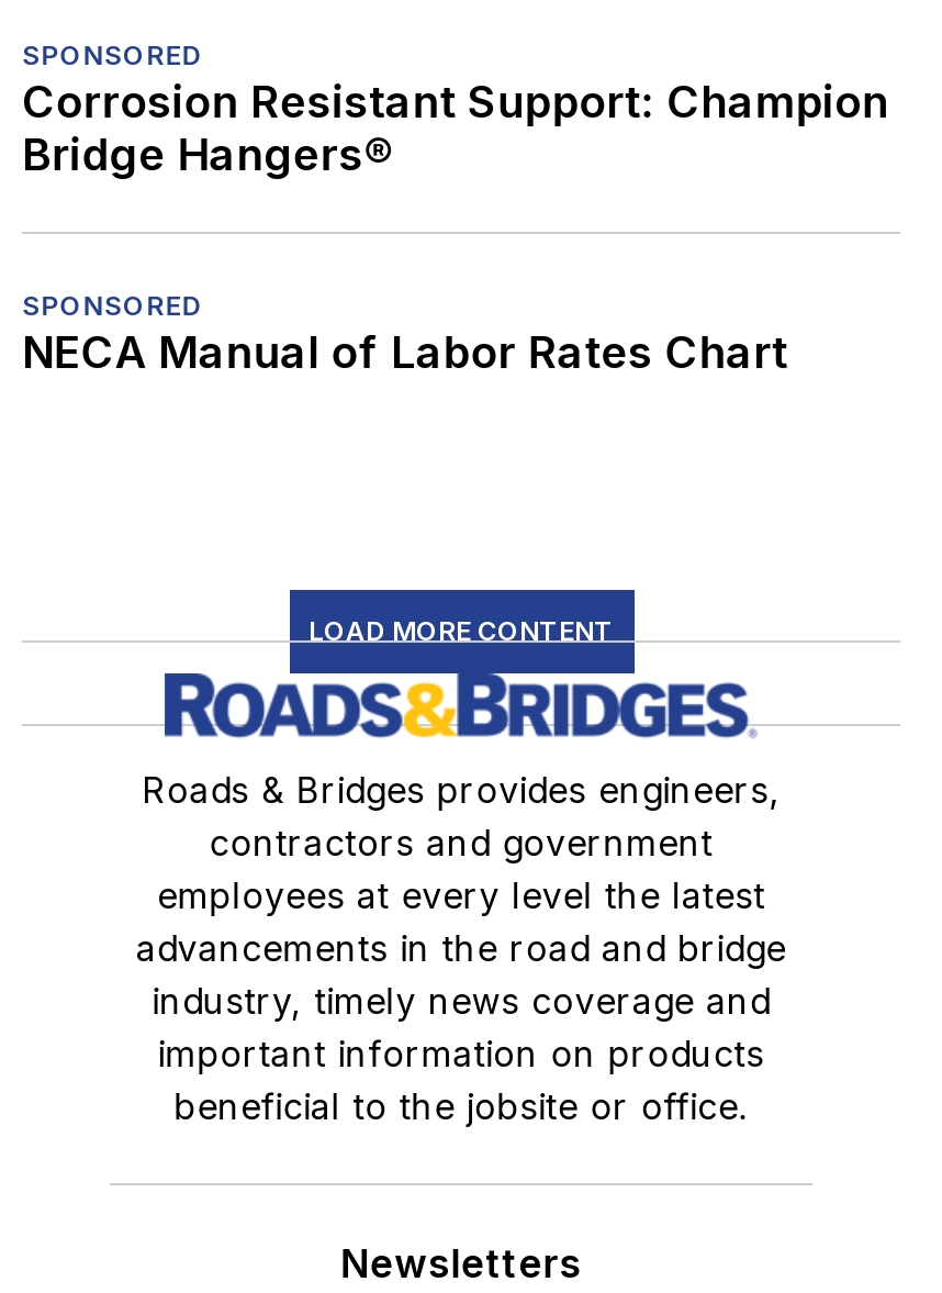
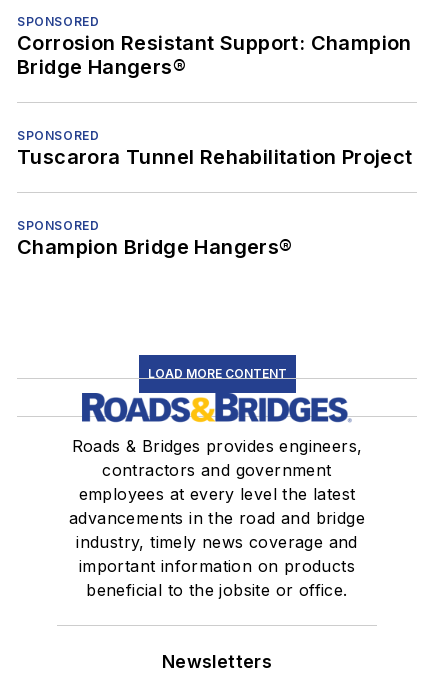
[22,326,788,379] NECA Manual of Labor Rates Chart -> [17,145,413,259] Tuscarora Tunnel Rehabilitation Project | SPONSORED | Champion Bridge Hangers®

